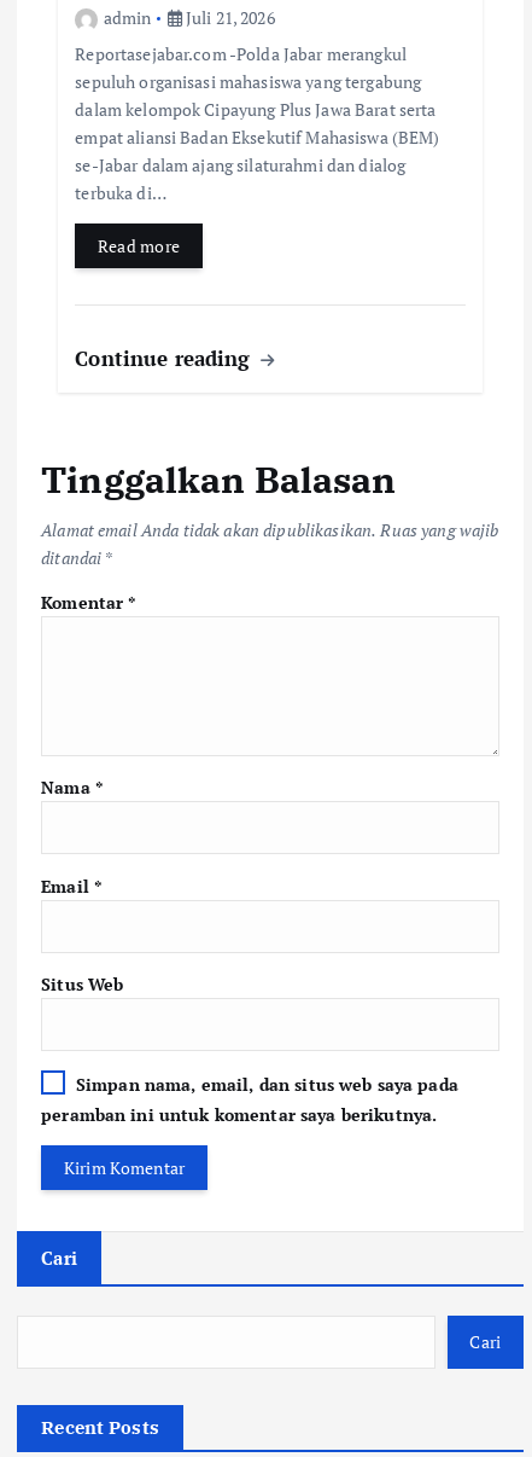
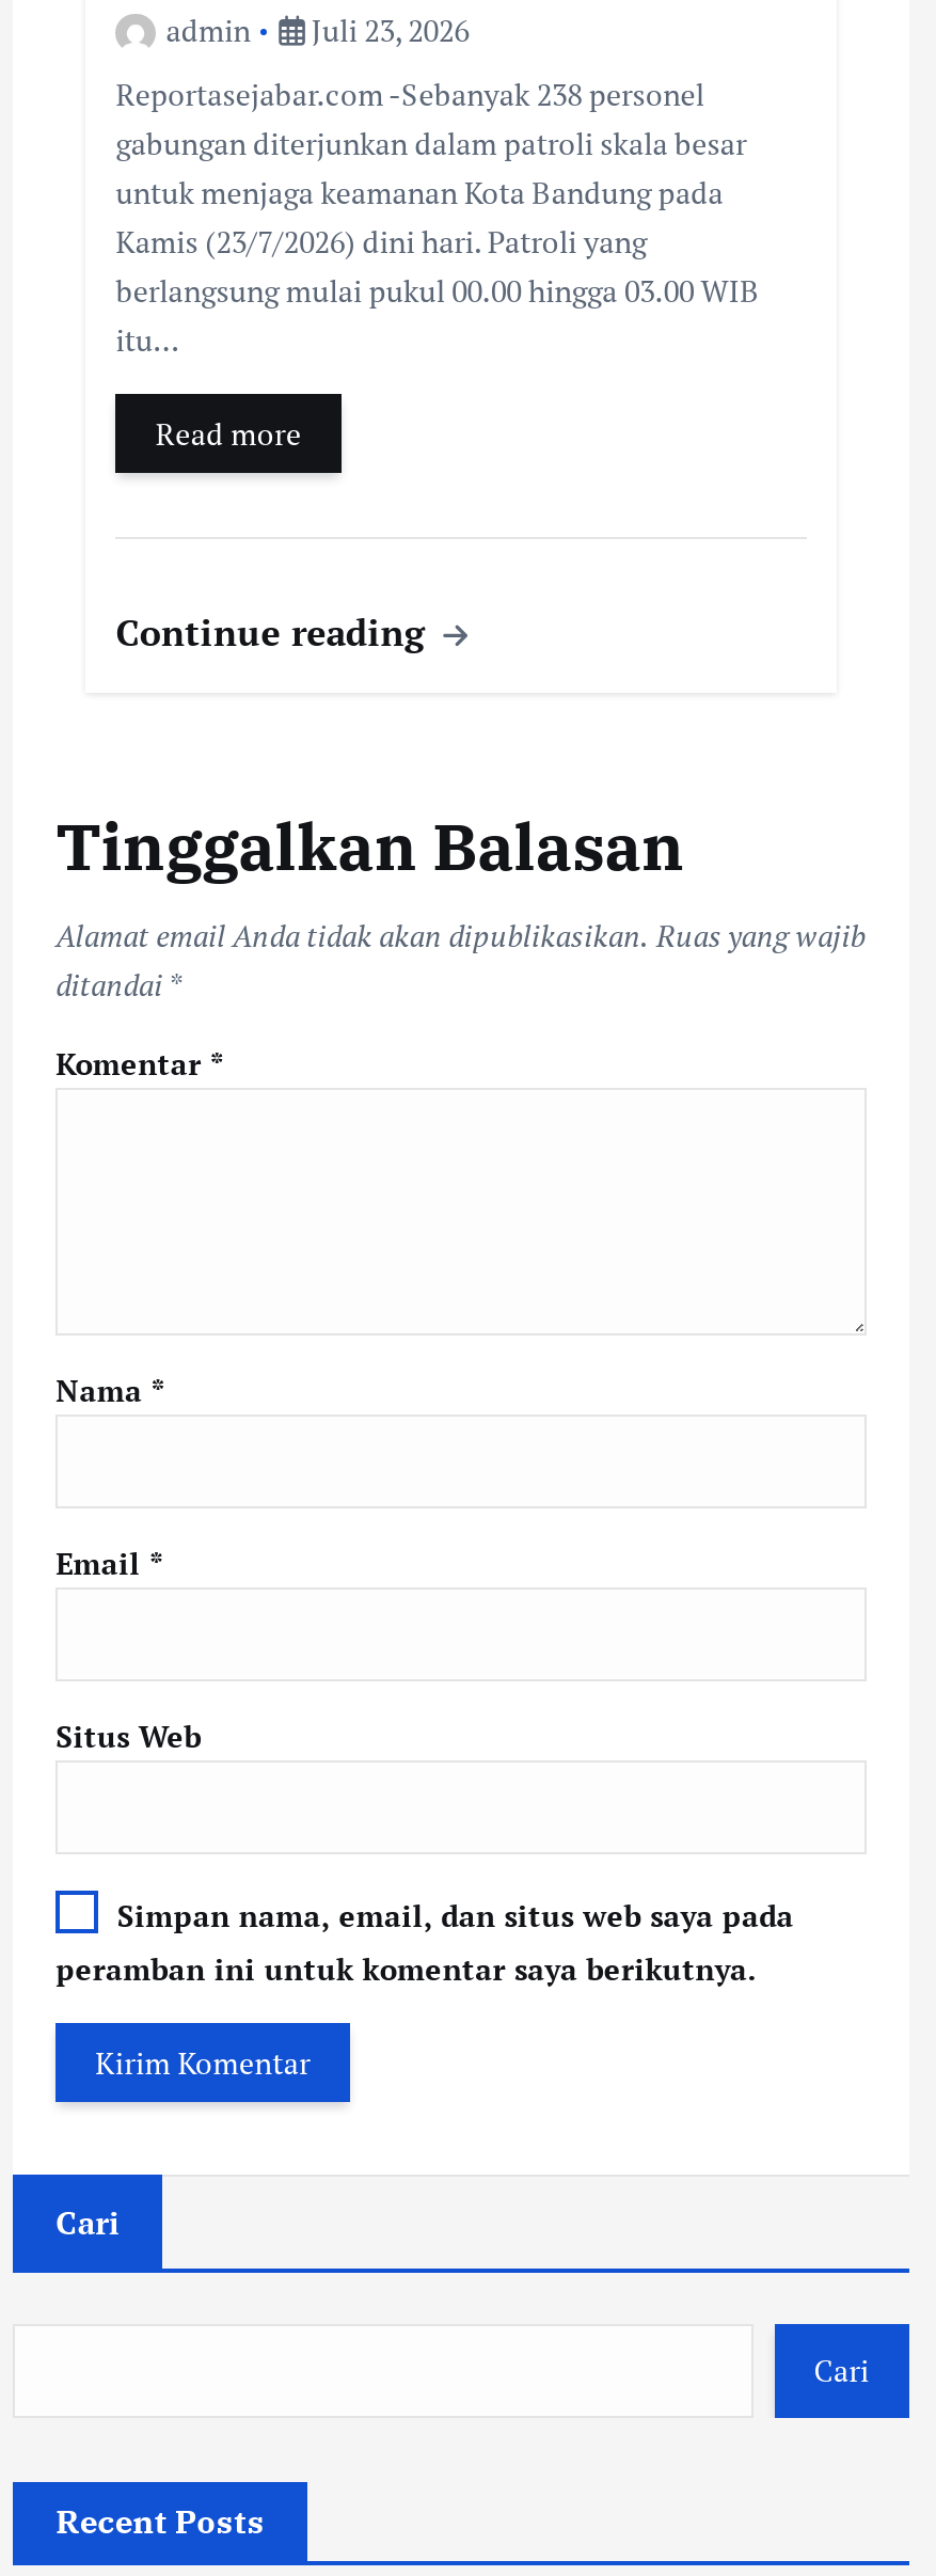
[103,6,275,29] admin Juli 21, 2026 -> [166,9,469,50] admin Juli 23, 2026
[75,42,440,204] Reportasejabar.com -Polda Jabar merangkul | sepuluh organisasi mahasiswa yang tergabung | dalam kelompok Cipayung Plus Jawa Barat serta | empat aliansi Badan Eksekutif Mahasiswa (BEM) | se-Jabar dalam ajang silaturahmi dan dialog | terbuka di… -> [116,73,759,359] Reportasejabar.com -Sebanyak 238 personel | gabungan diterjunkan dalam patroli skala besar | untuk menjaga keamanan Kota Bandung pada | Kamis (23/7/2026) dini hari. Patroli yang | berlangsung mulai pukul 00.00 hingga 03.00 WIB | itu…

